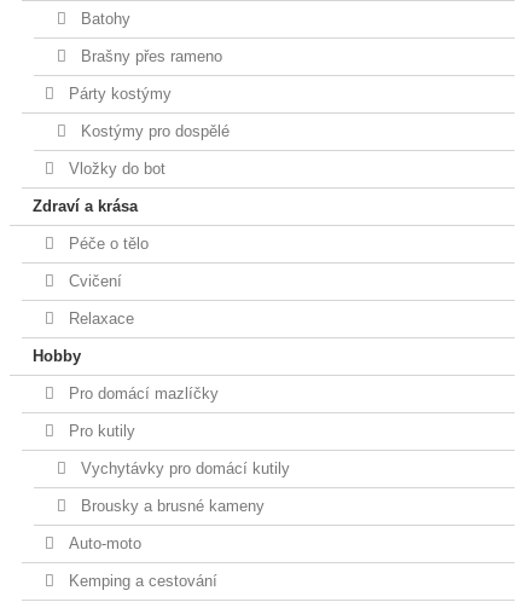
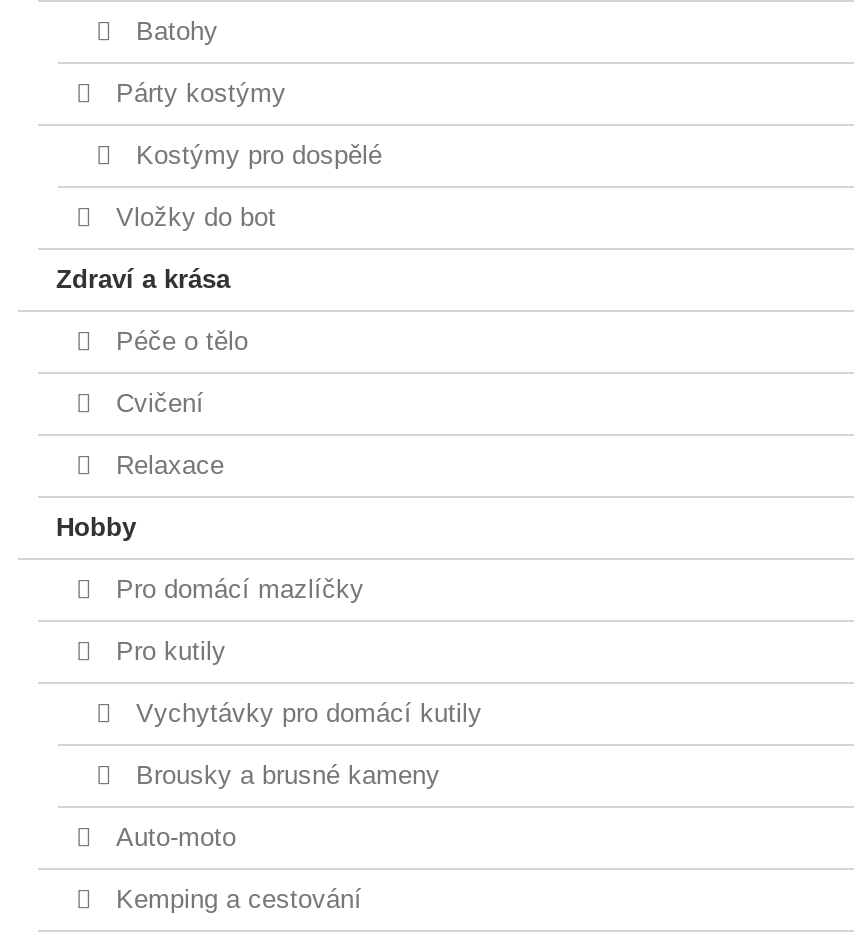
[76,47,222,65] Brašny přes rameno -> none

